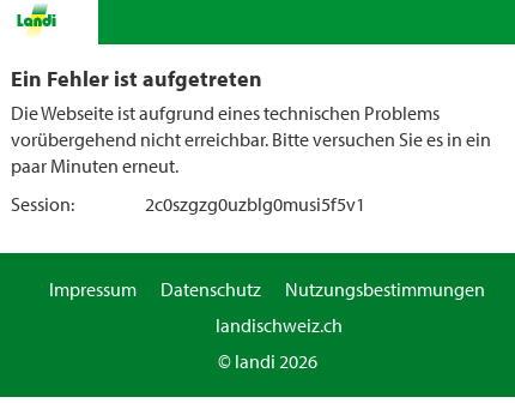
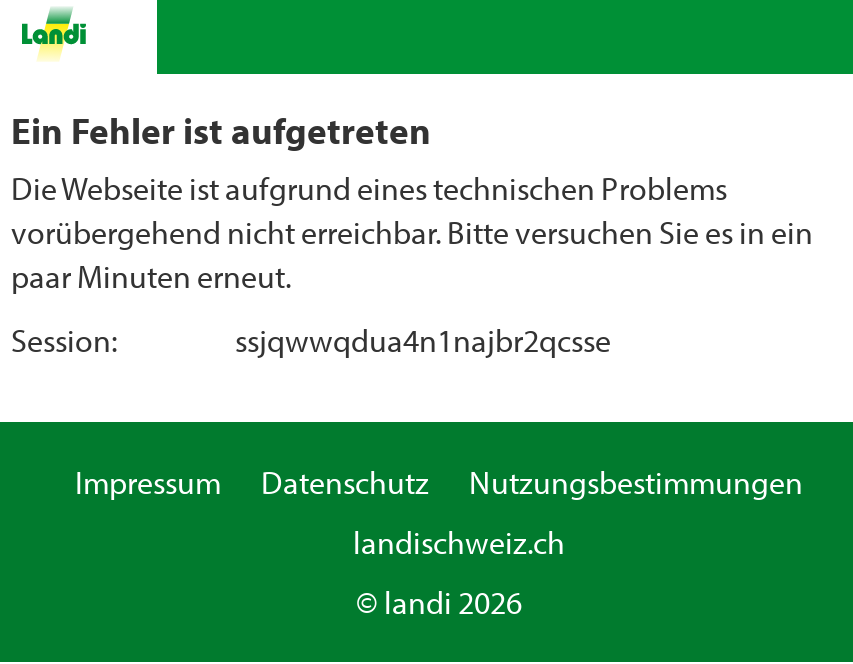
[145,192,365,216] 2c0szgzg0uzblg0musi5f5v1 -> [235,320,611,360] ssjqwwqdua4n1najbr2qcsse

